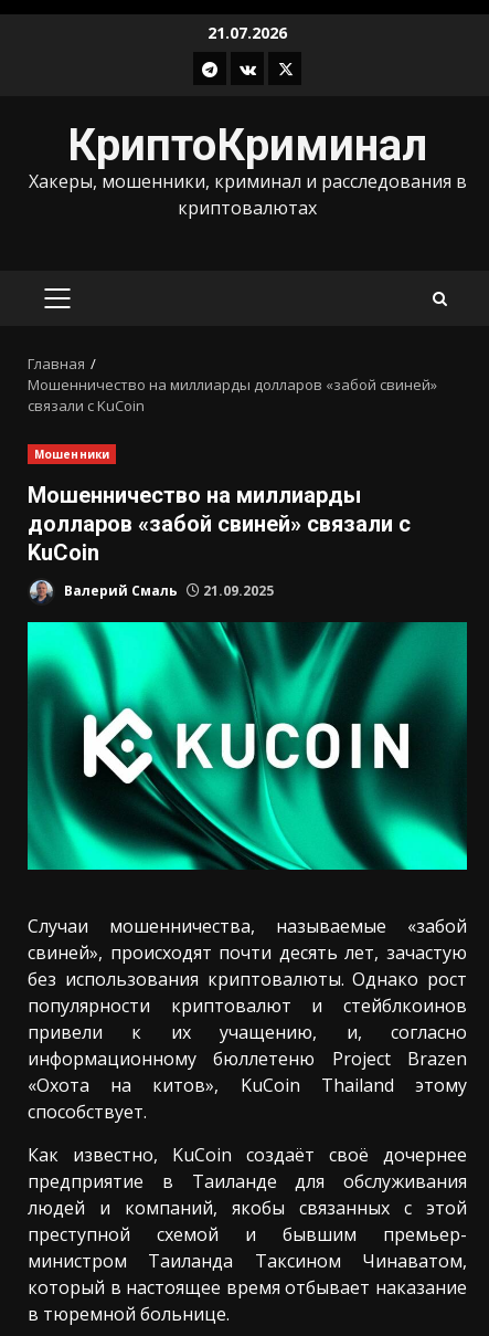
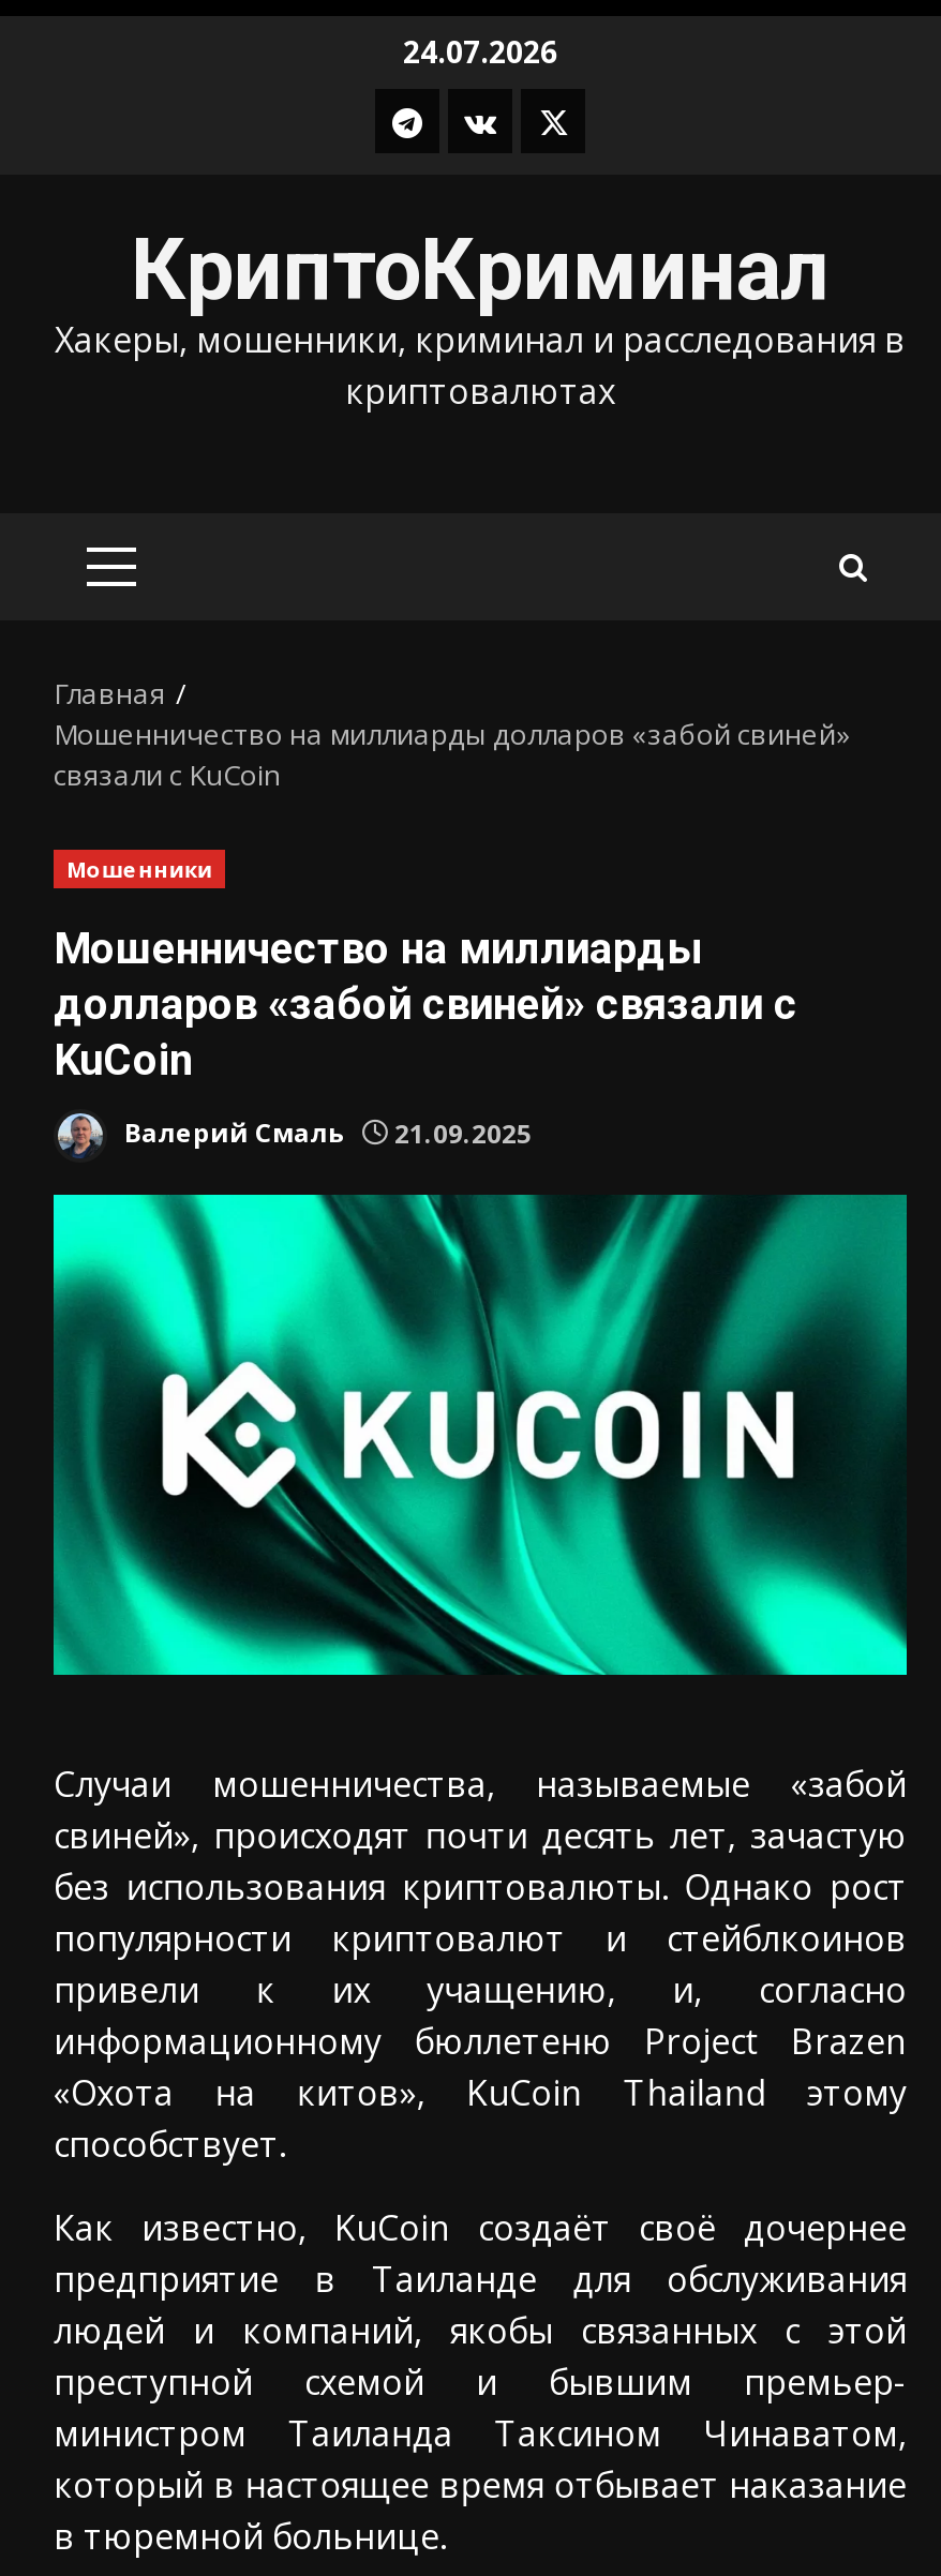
[208,22,287,43] 21.07.2026 -> [403,31,557,72] 24.07.2026

